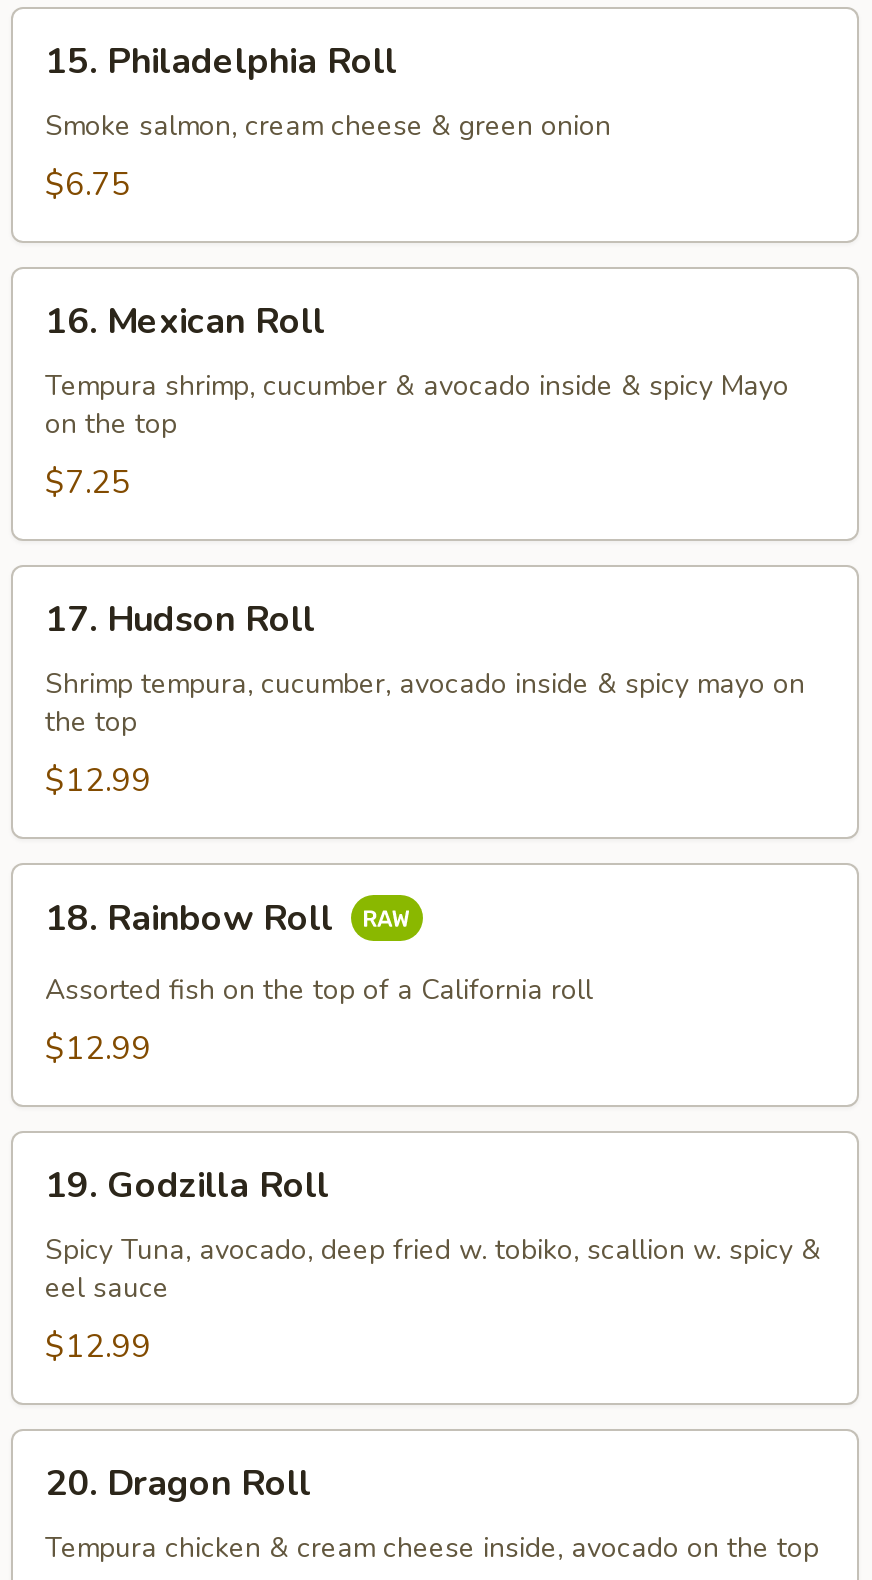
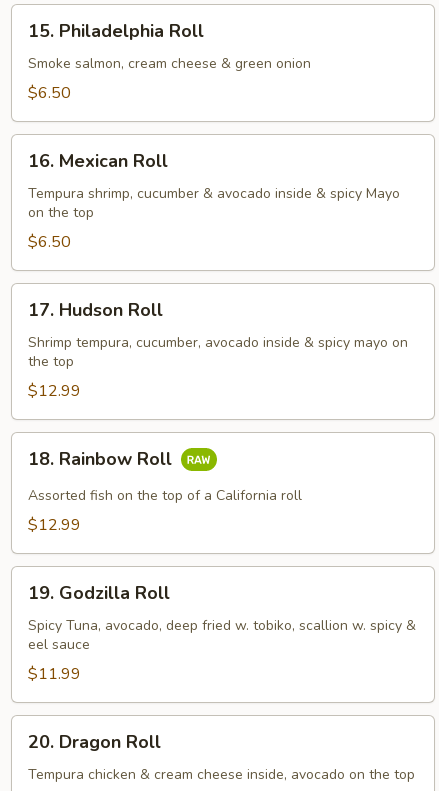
[45,163,131,207] $6.75 -> [28,82,71,104] $6.50
[45,461,131,505] $7.25 -> [28,231,71,253] $6.50
[45,1325,151,1369] $12.99 -> [28,663,81,685] $11.99

